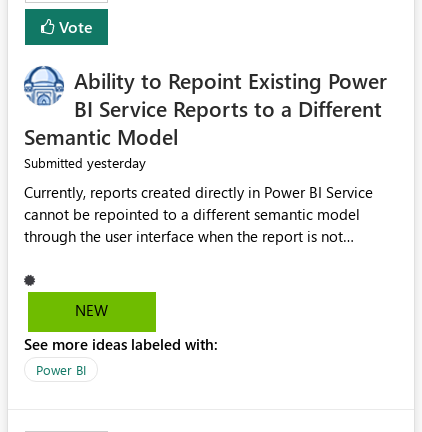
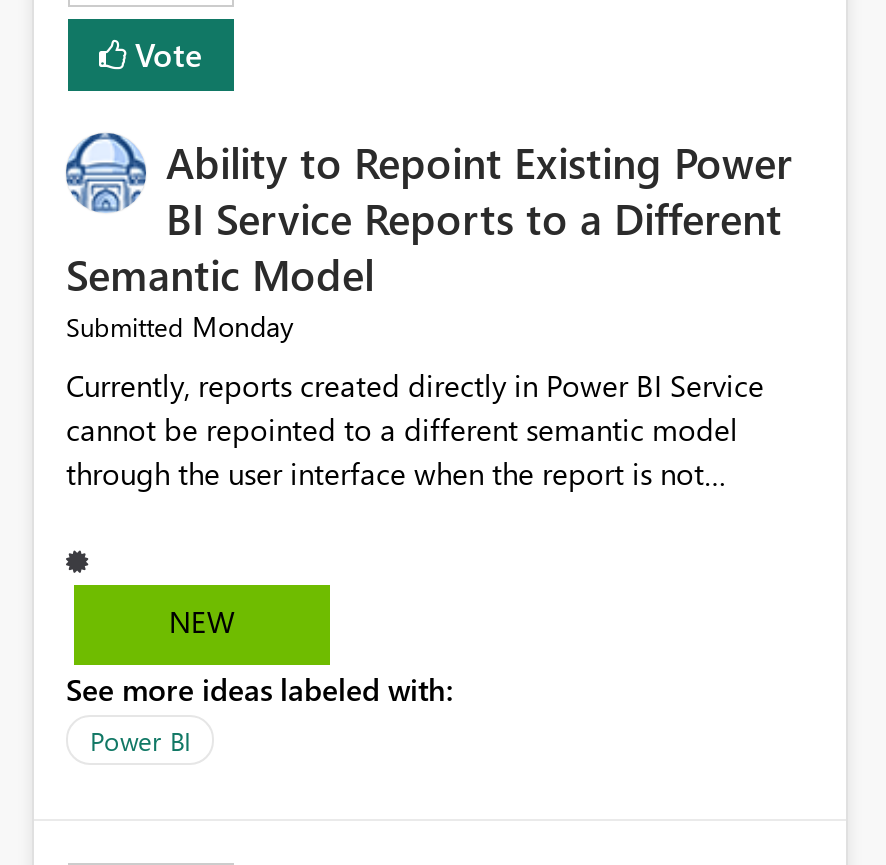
[24,153,146,172] Submitted yesterday -> [66,308,294,346] Submitted Monday

